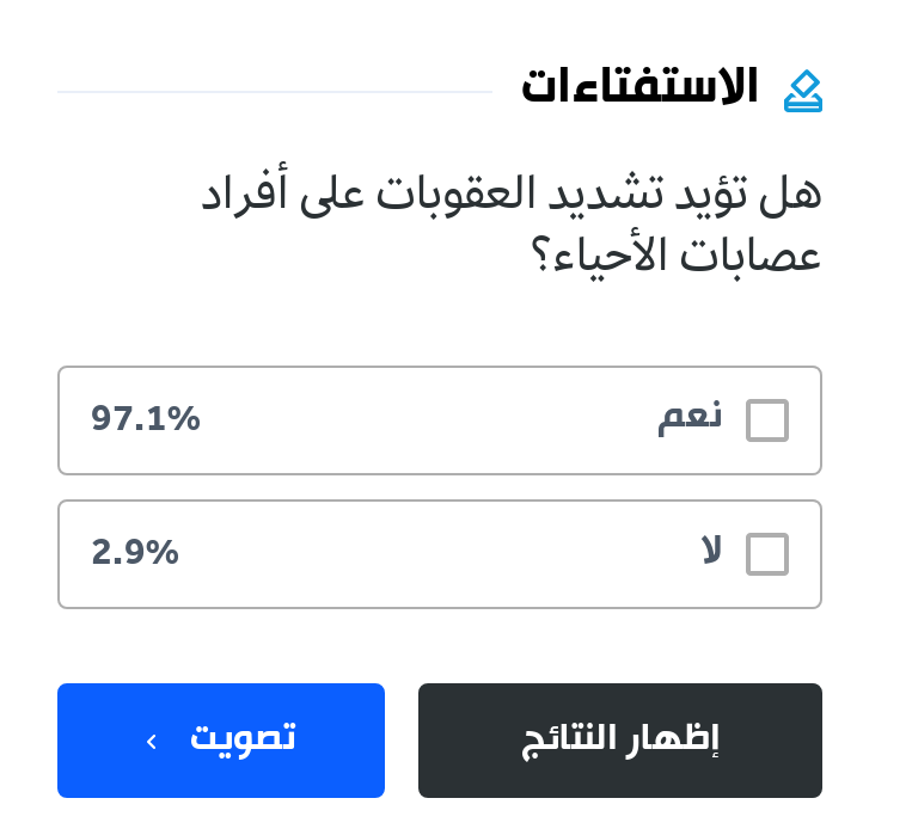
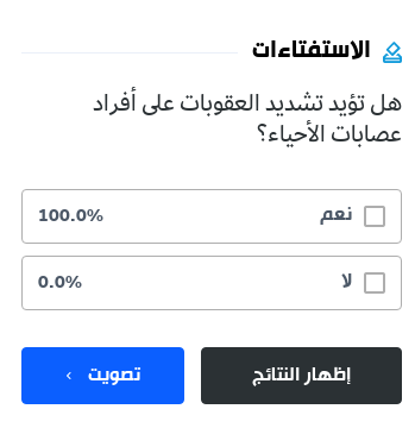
[91,392,201,449] 97.1% -> [38,202,103,231] 100.0%
[91,525,179,583] 2.9% -> [38,269,82,297] 0.0%

